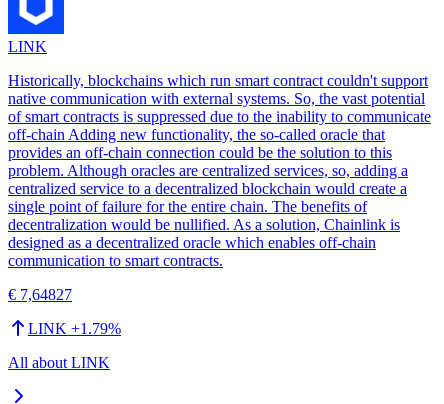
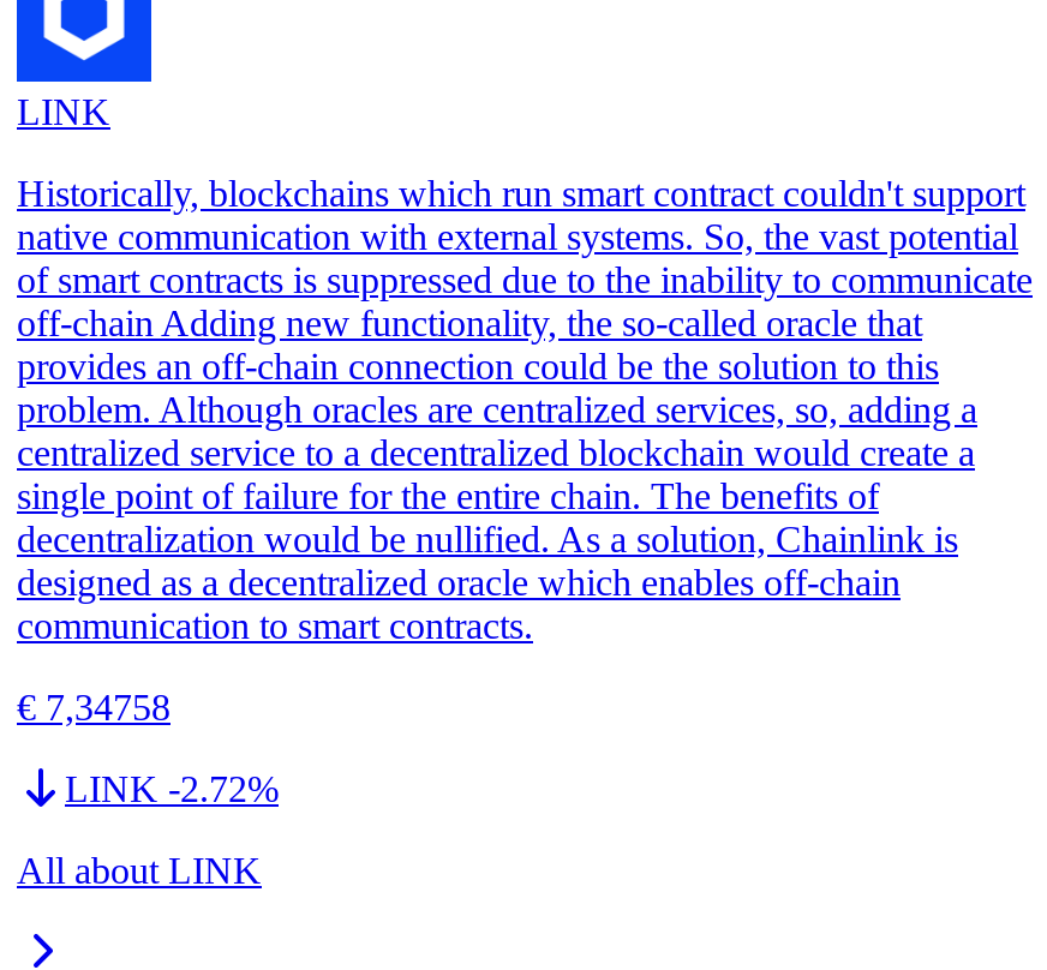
[8,286,72,303] € 7,64827 -> [17,686,170,727] € 7,34758
[28,320,121,337] LINK + 1.79% -> [65,767,279,808] LINK -2.72%

